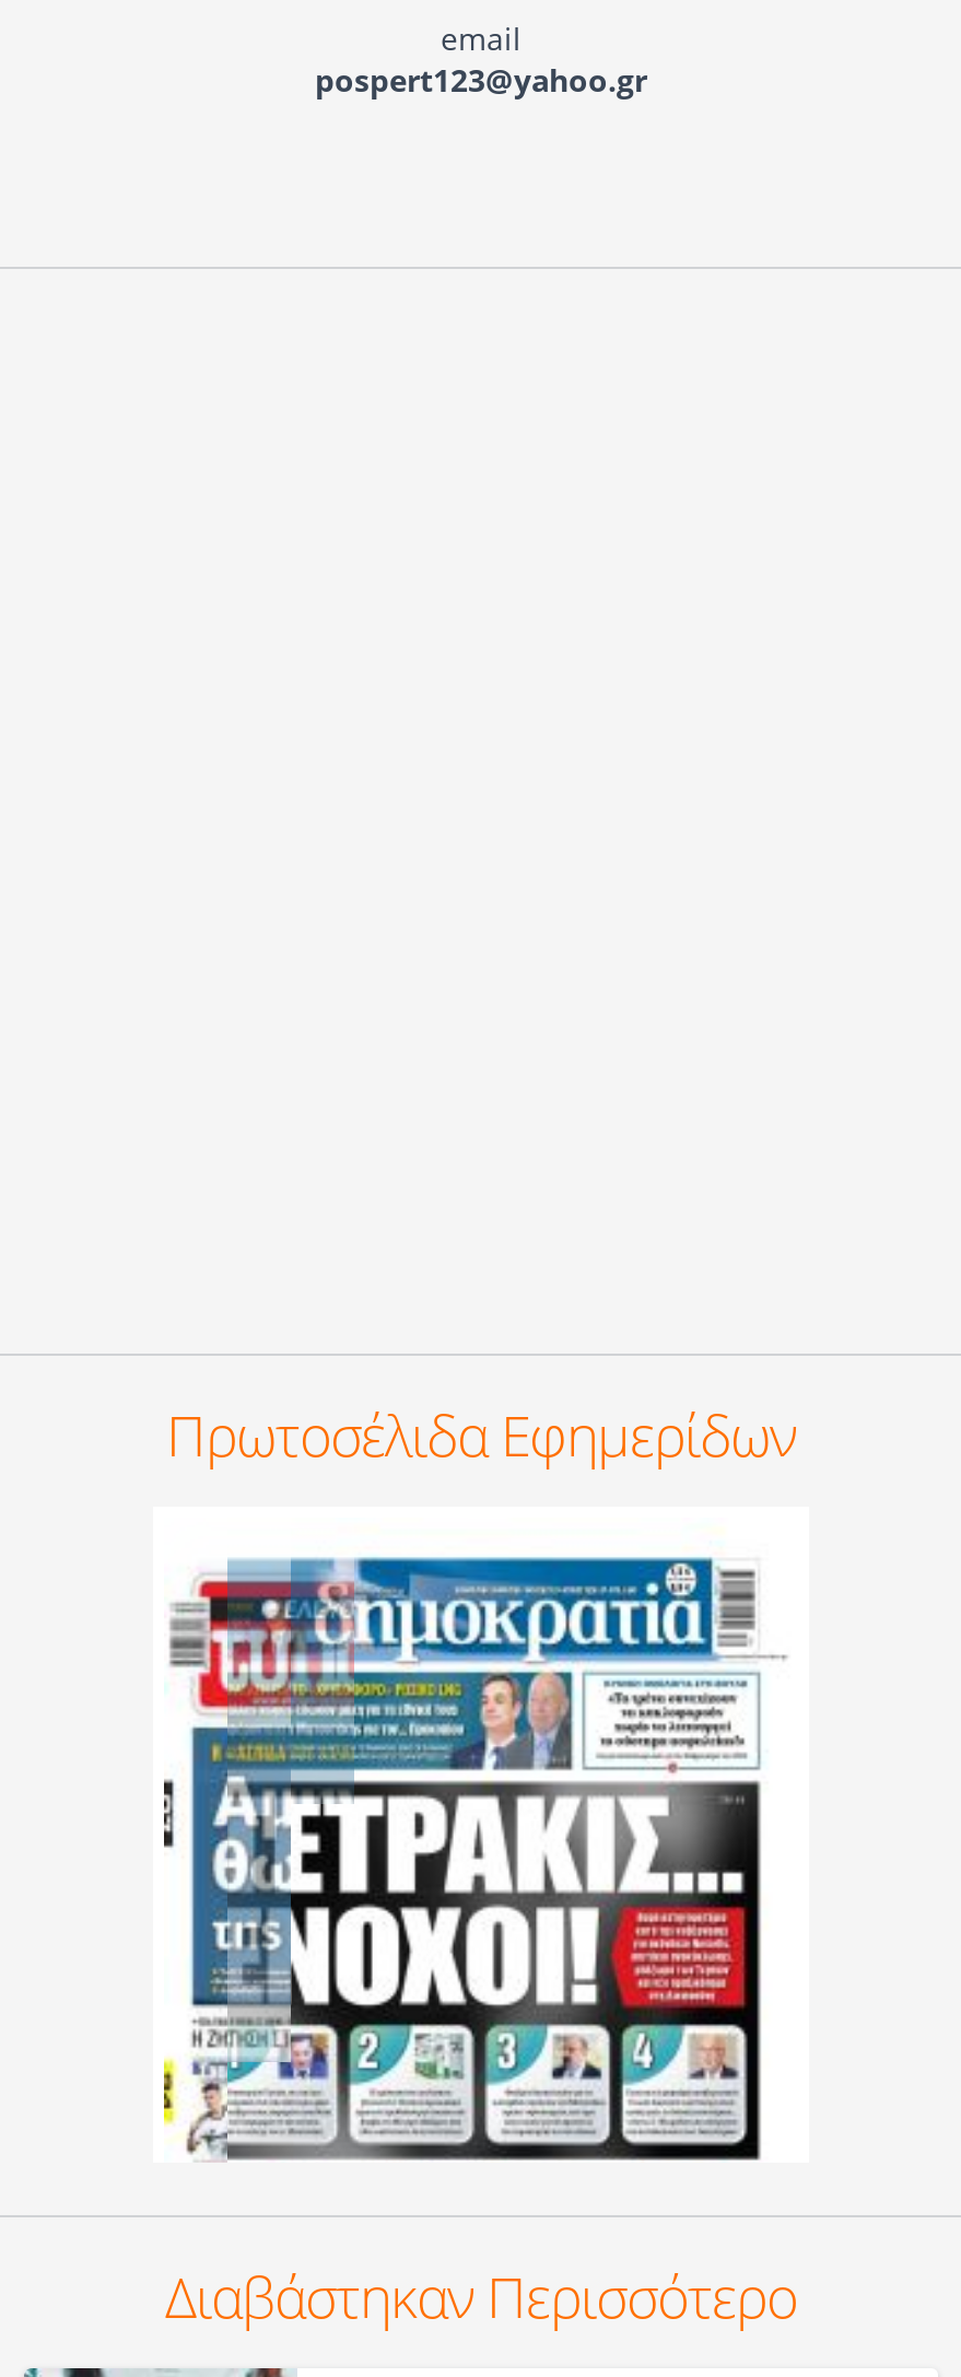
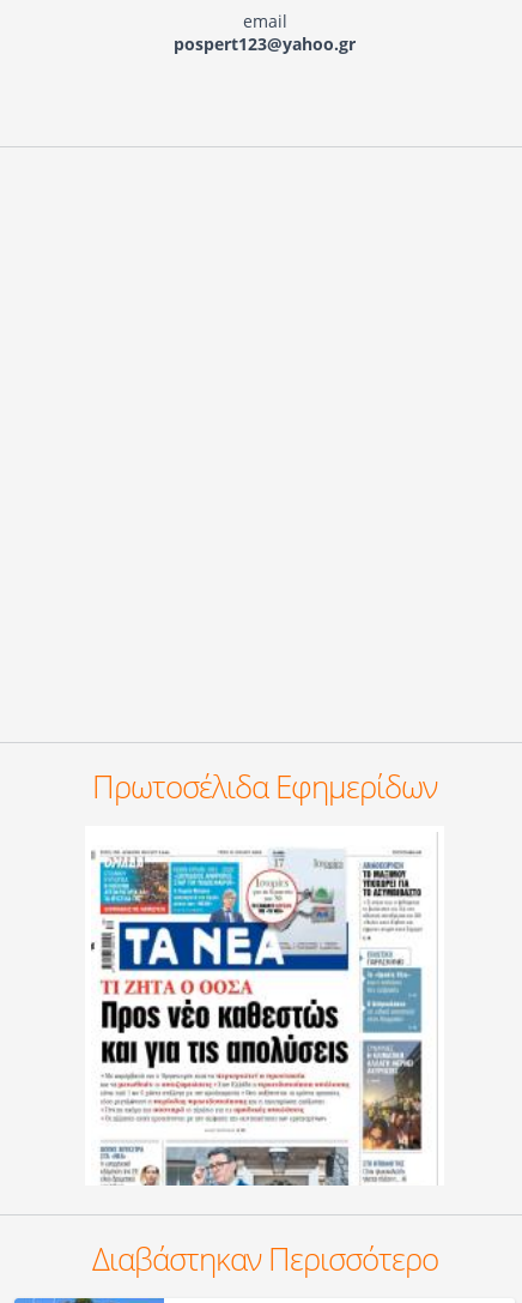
[162,1550,787,2163] [image] -> [90,849,425,1187] [image]

